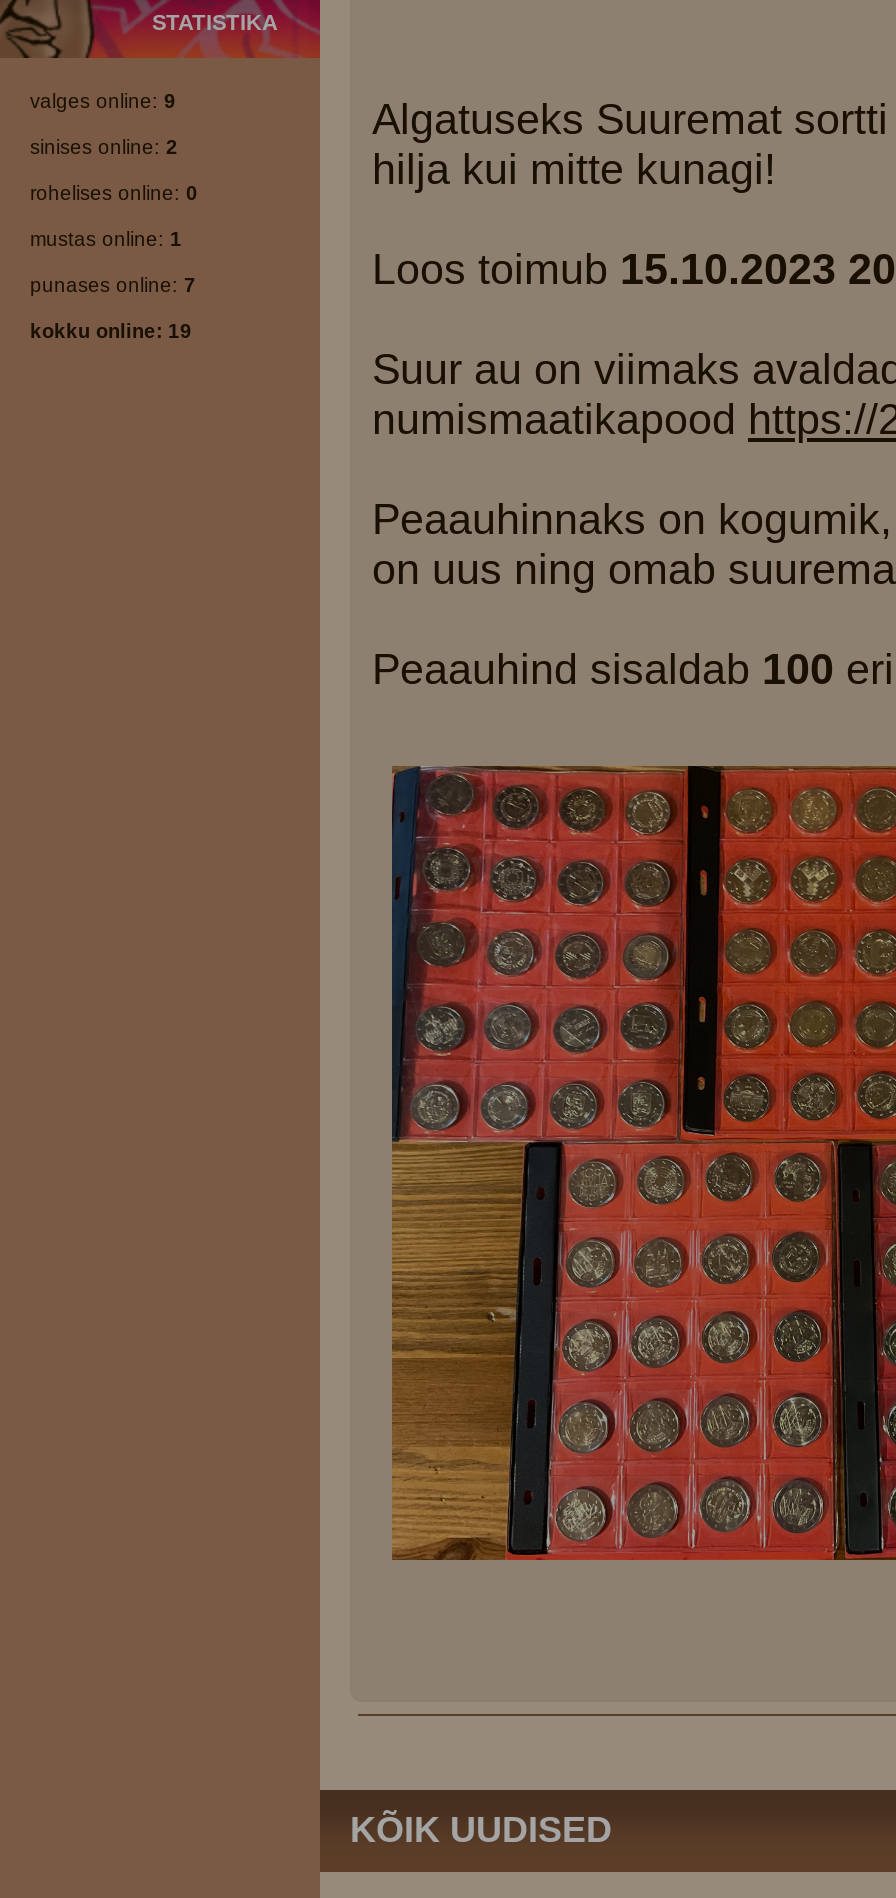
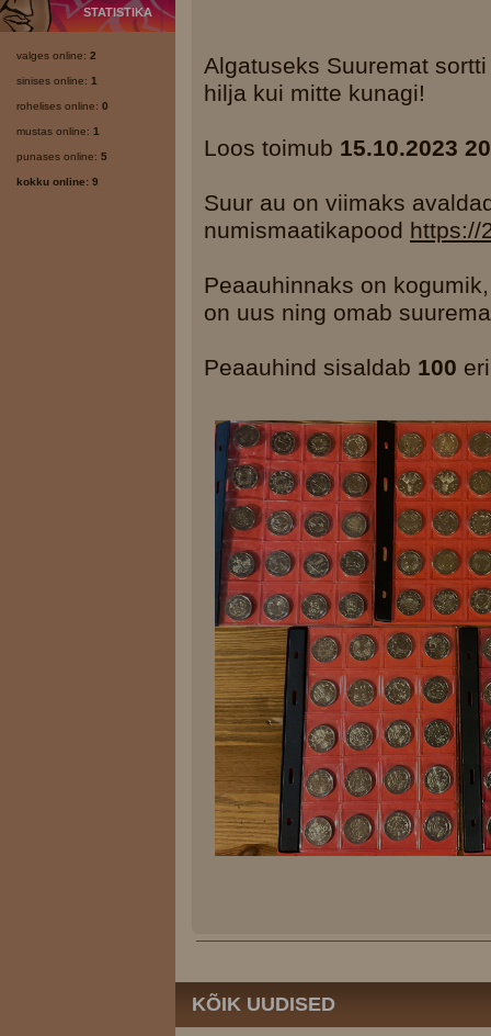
[30,90,176,112] valges online: 9 -> [16,49,96,61] valges online: 2
[30,136,178,158] sinises online: 2 -> [16,75,98,87] sinises online: 1
[30,274,196,296] punases online: 7 -> [16,150,107,162] punases online: 5
[30,320,192,342] kokku online: 19 -> [16,176,99,188] kokku online: 9

